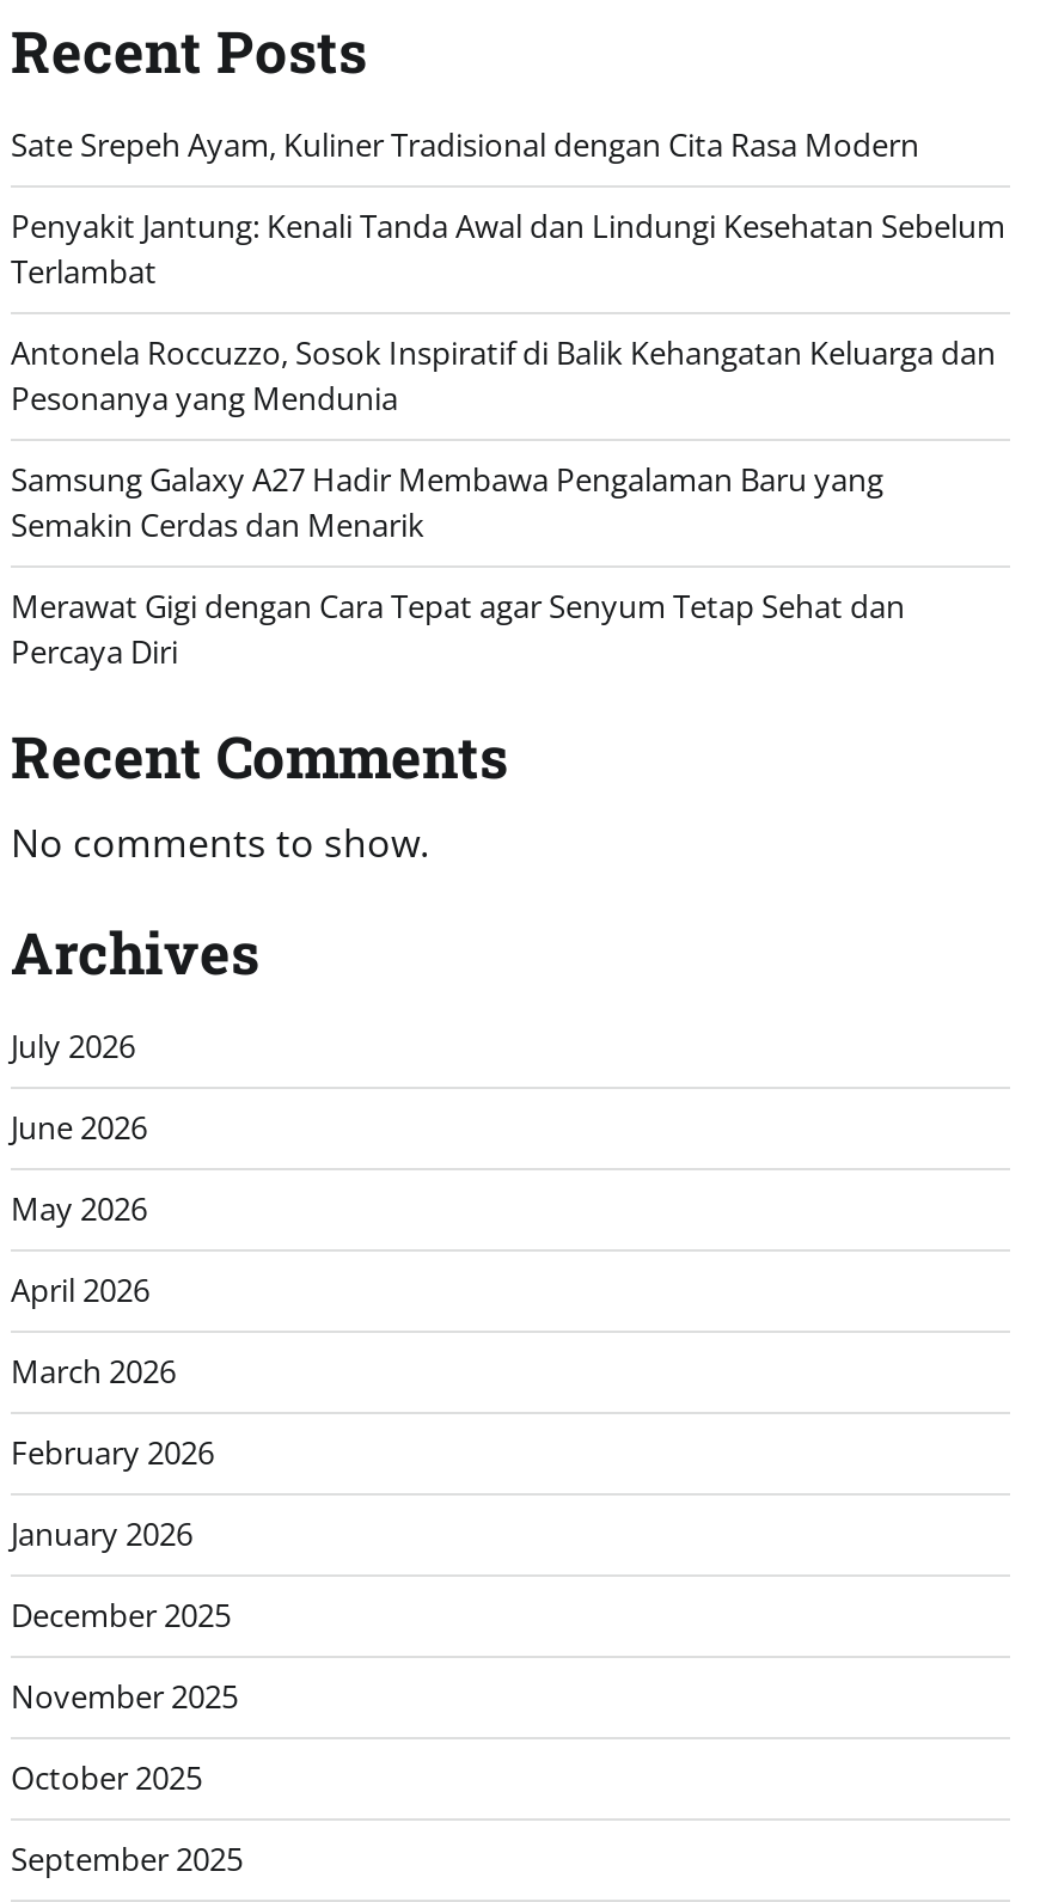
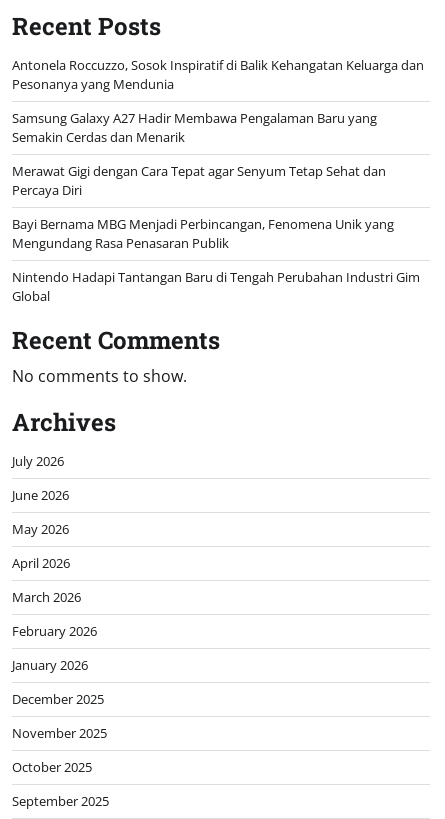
[11,123,1005,292] Sate Srepeh Ayam, Kuliner Tradisional dengan Cita Rasa Modern | Penyakit Jantung: Kenali Tanda Awal dan Lindungi Kesehatan Sebelum | Terlambat -> none
moved [11,331,996,673] -> [12,56,424,199]: Antonela Roccuzzo, Sosok Inspiratif di Balik Kehangatan Keluarga dan | Pesonanya yang Mendunia | Samsung Galaxy A27 Hadir Membawa Pengalaman Baru yang | Semakin Cerdas dan Menarik | Merawat Gigi dengan Cara Tepat agar Senyum Tetap Sehat dan | Percaya Diri
none -> [12,215,420,305] Bayi Bernama MBG Menjadi Perbincangan, Fenomena Unik yang | Mengundang Rasa Penasaran Publik | Nintendo Hadapi Tantangan Baru di Tengah Perubahan Industri Gim | Global

